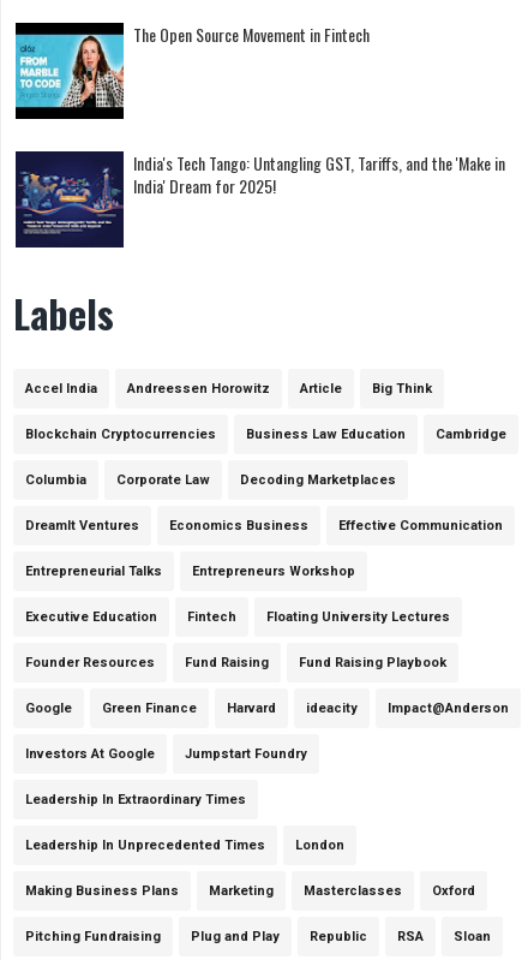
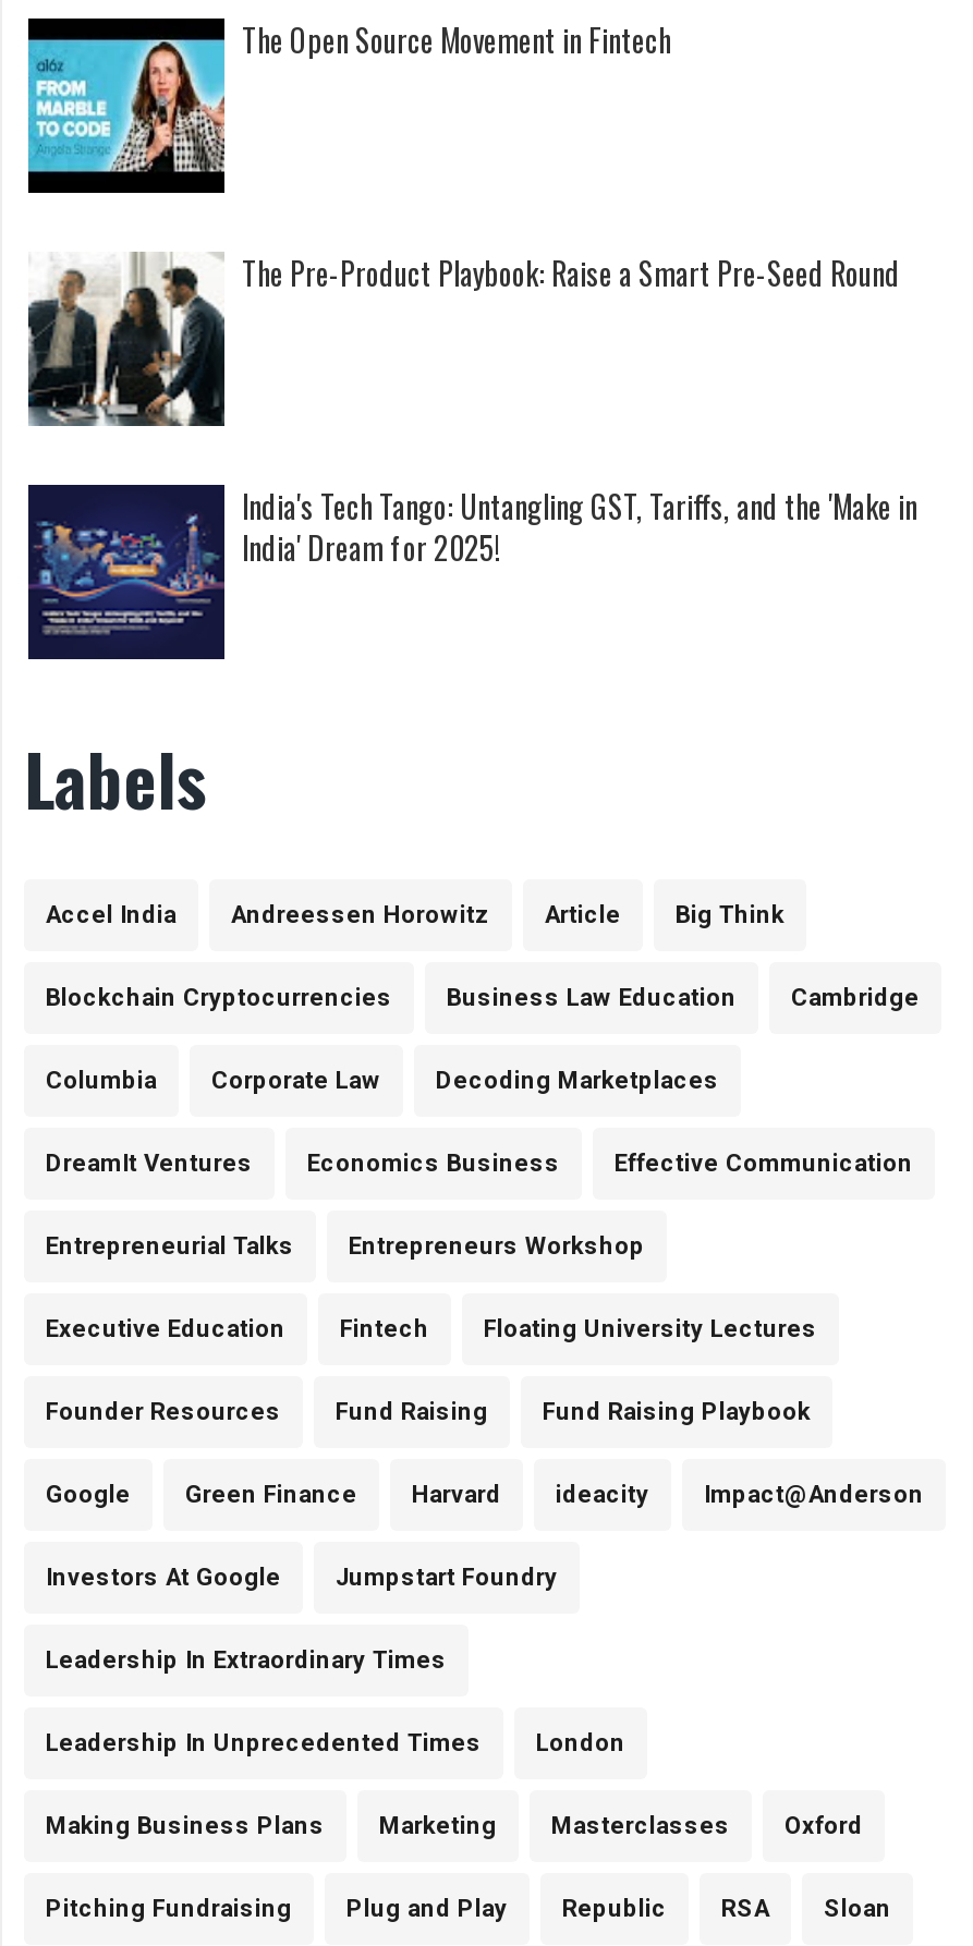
none -> [28,251,900,428] [image] | The Pre-Product Playbook: Raise a Smart Pre-Seed Round

